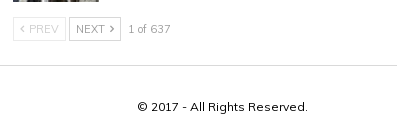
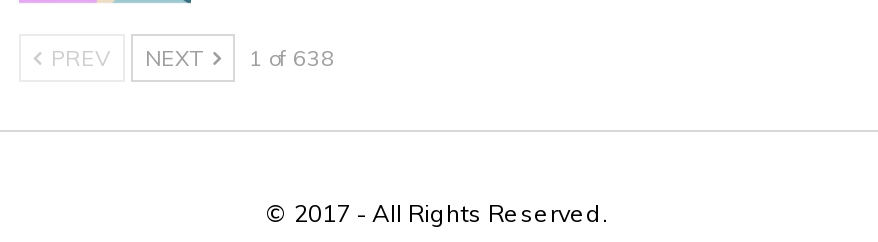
[26,22,171,36] PREV NEXT 1 of 637 -> [45,44,335,72] PREV NEXT 1 of 638

